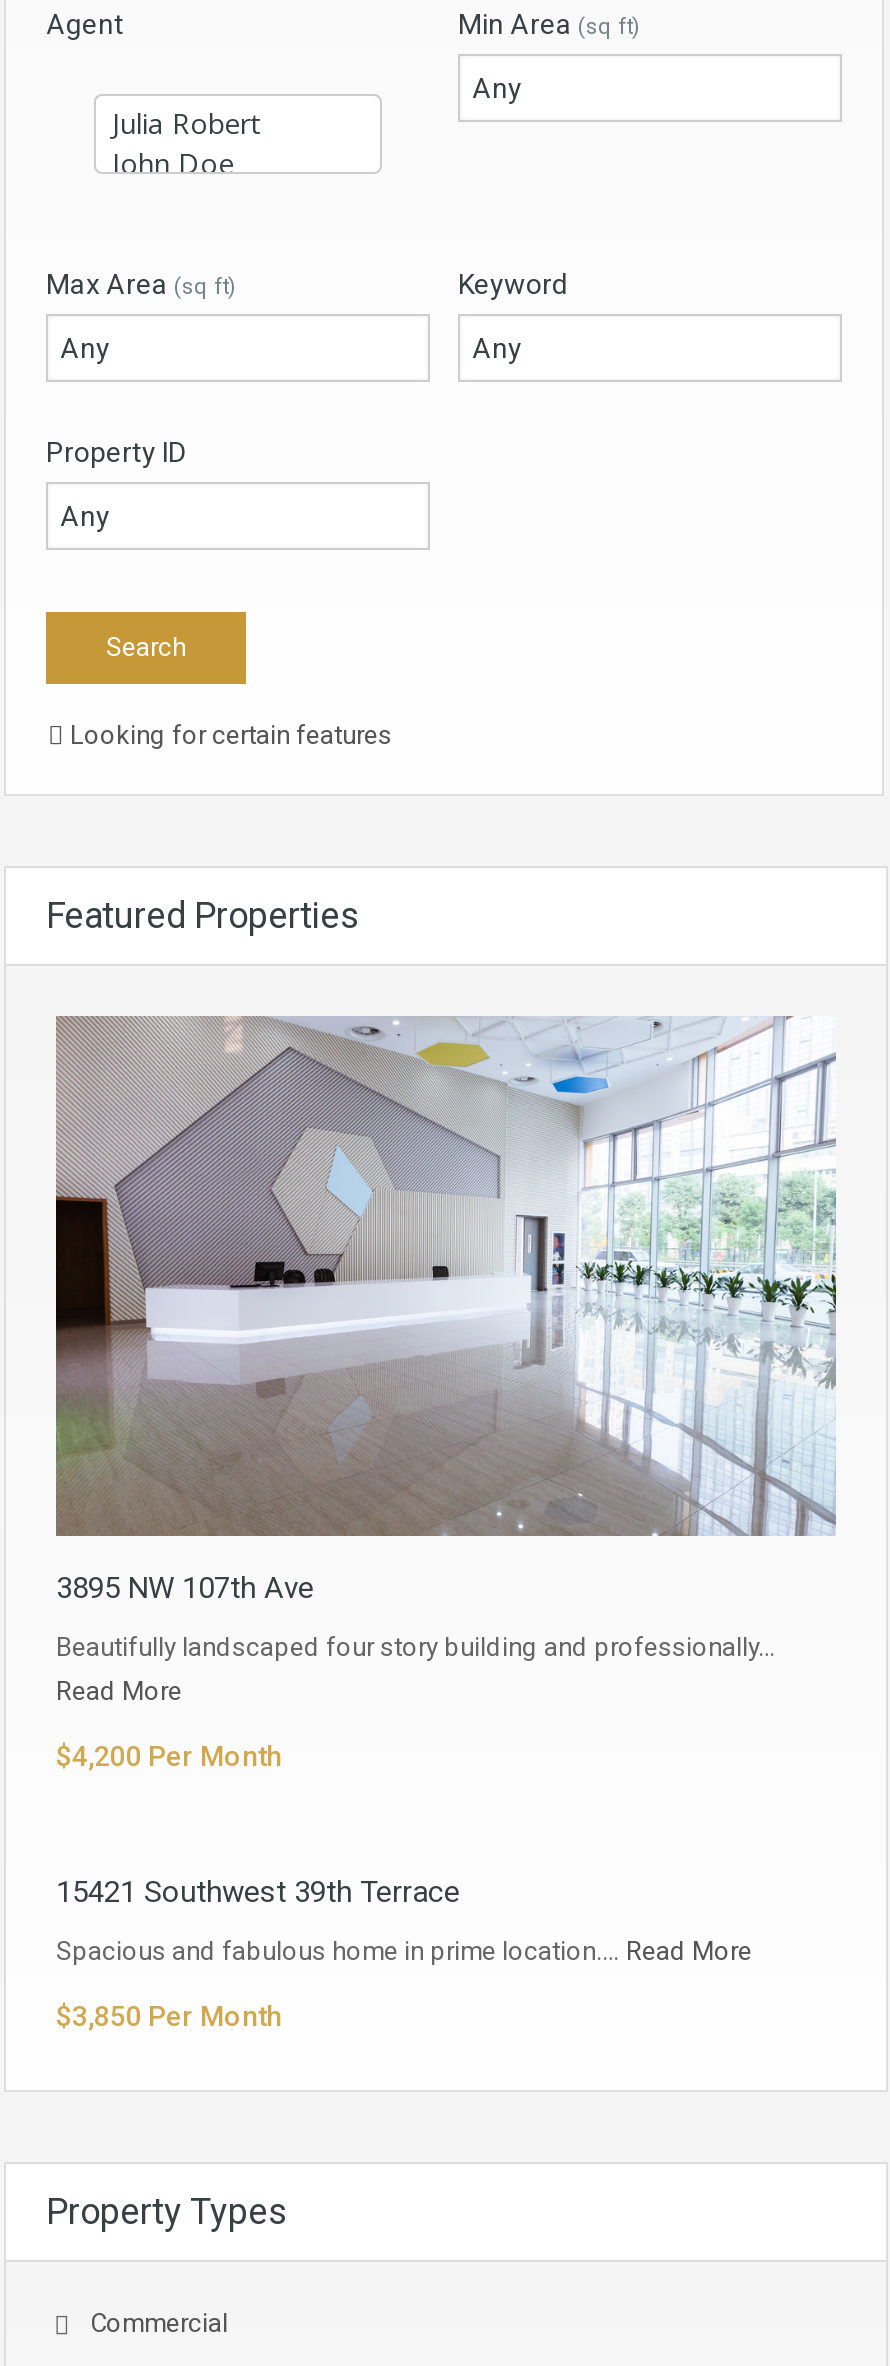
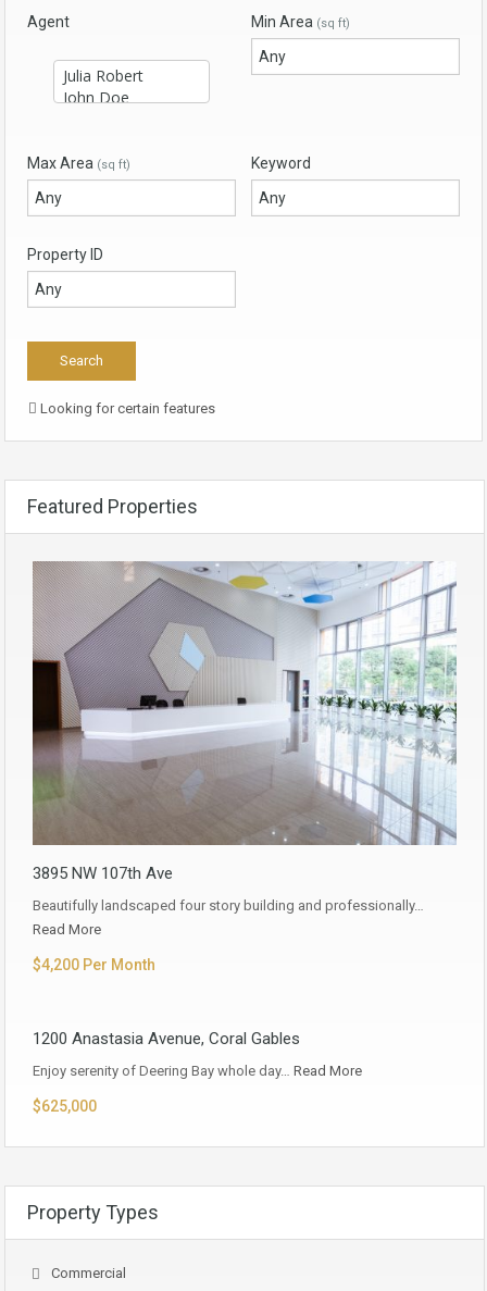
[56,1874,460,1910] 15421 Southwest 39th Terrace -> [33,1029,300,1048] 1200 Anastasia Avenue, Coral Gables
[56,1936,752,1966] Spacious and fabulous home in prime location.… Read More -> [33,1063,362,1079] Enjoy serenity of Deering Bay whole day… Read More
[56,2000,282,2032] $3,850 Per Month -> [33,1097,97,1115] $625,000

